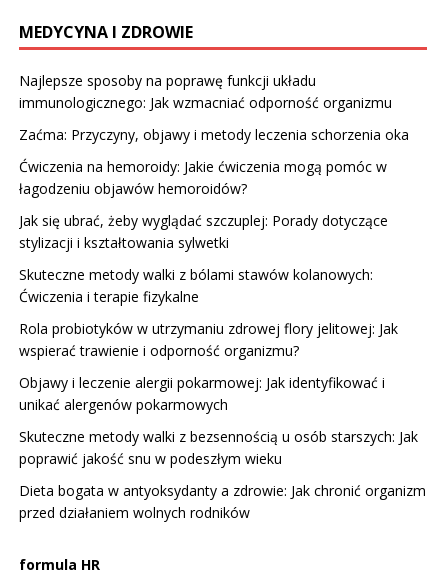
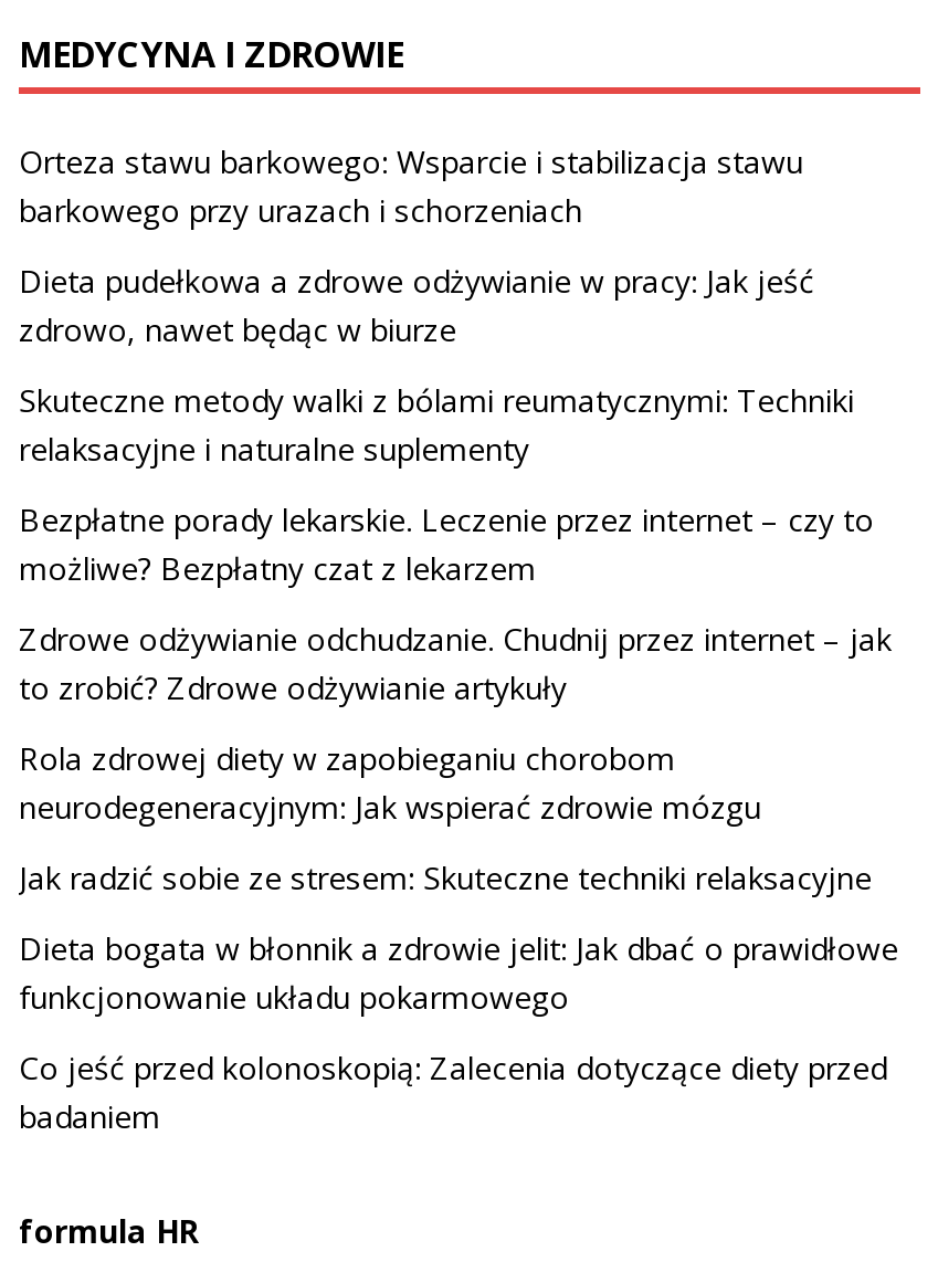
[19,71,392,112] Najlepsze sposoby na poprawę funkcji układu | immunologicznego: Jak wzmacniać odporność organizmu -> [19,140,803,231] Orteza stawu barkowego: Wsparcie i stabilizacja stawu | barkowego przy urazach i schorzeniach
[19,125,409,144] Zaćma: Przyczyny, objawy i metody leczenia schorzenia oka -> [19,259,814,350] Dieta pudełkowa a zdrowe odżywianie w pracy: Jak jeść | zdrowo, nawet będąc w biurze
[19,157,387,198] Ćwiczenia na hemoroidy: Jakie ćwiczenia mogą pomóc w | łagodzeniu objawów hemoroidów? -> [19,379,854,469] Skuteczne metody walki z bólami reumatycznymi: Techniki | relaksacyjne i naturalne suplementy
[19,211,388,252] Jak się ubrać, żeby wyglądać szczuplej: Porady dotyczące | stylizacji i kształtowania sylwetki -> [19,498,874,589] Bezpłatne porady lekarskie. Leczenie przez internet – czy to | możliwe? Bezpłatny czat z lekarzem
[19,265,373,306] Skuteczne metody walki z bólami stawów kolanowych: | Ćwiczenia i terapie fizykalne -> [19,617,892,708] Zdrowe odżywianie odchudzanie. Chudnij przez internet – jak | to zrobić? Zdrowe odżywianie artykuły
[19,319,398,360] Rola probiotyków w utrzymaniu zdrowej flory jelitowej: Jak | wspierać trawienie i odporność organizmu? -> [19,737,761,827] Rola zdrowej diety w zapobieganiu chorobom | neurodegeneracyjnym: Jak wspierać zdrowie mózgu
[19,373,385,414] Objawy i leczenie alergii pokarmowej: Jak identyfikować i | unikać alergenów pokarmowych -> [19,856,872,898] Jak radzić sobie ze stresem: Skuteczne techniki relaksacyjne
[19,427,418,468] Skuteczne metody walki z bezsennością u osób starszych: Jak | poprawić jakość snu w podeszłym wieku -> [19,927,898,1017] Dieta bogata w błonnik a zdrowie jelit: Jak dbać o prawidłowe | funkcjonowanie układu pokarmowego
[19,481,426,522] Dieta bogata w antyoksydanty a zdrowie: Jak chronić organizm | przed działaniem wolnych rodników -> [19,1046,887,1137] Co jeść przed kolonoskopią: Zalecenia dotyczące diety przed | badaniem

